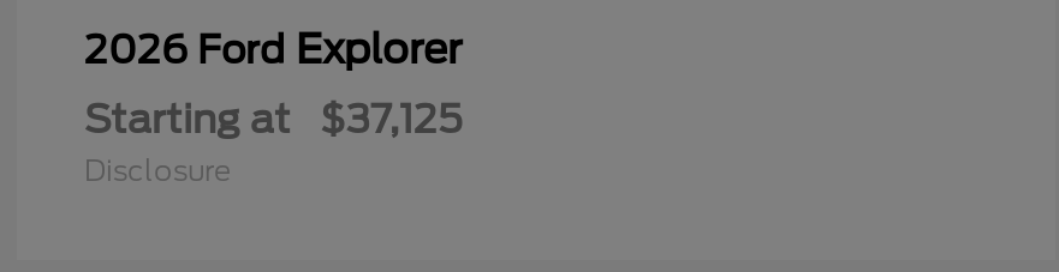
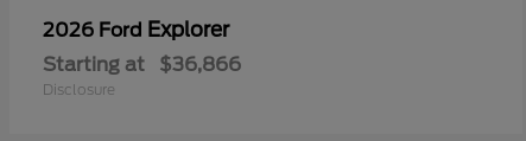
[84,98,462,144] Starting at $37,125 -> [43,54,241,76] Starting at $36,866

